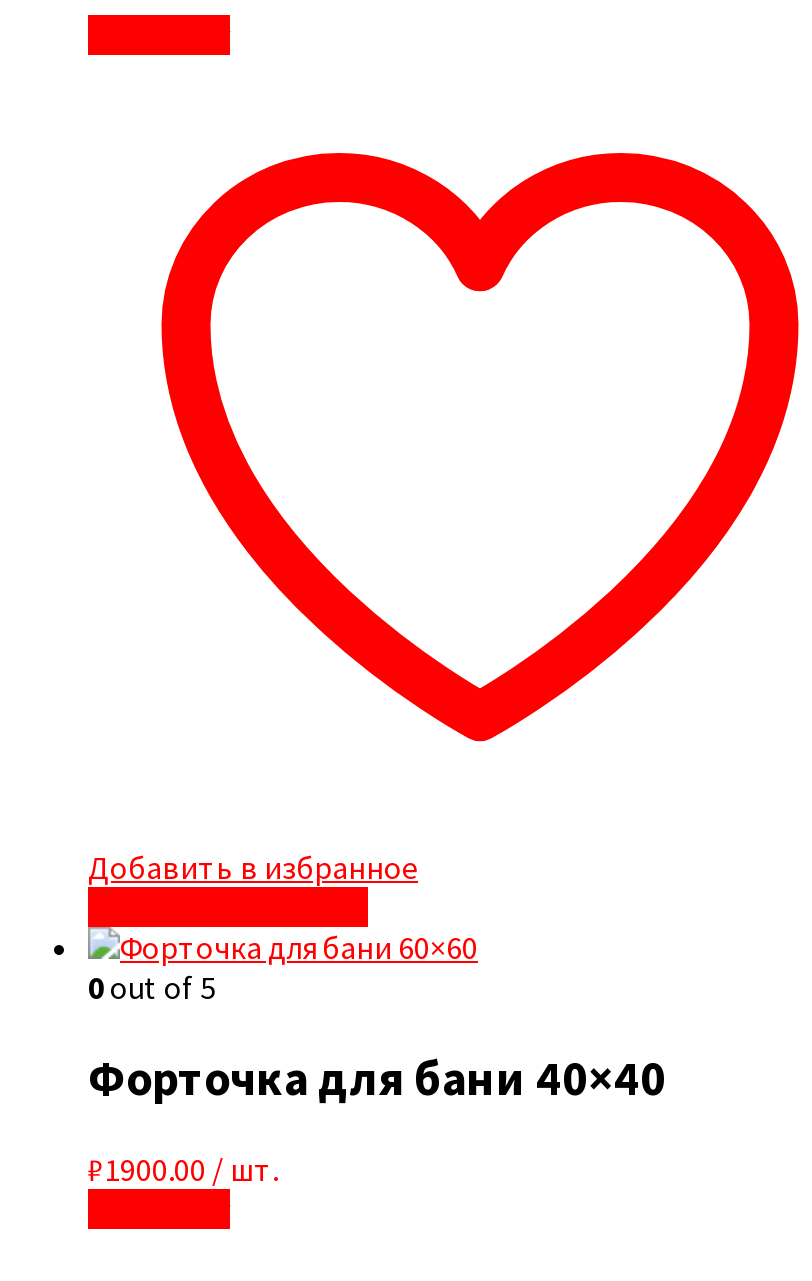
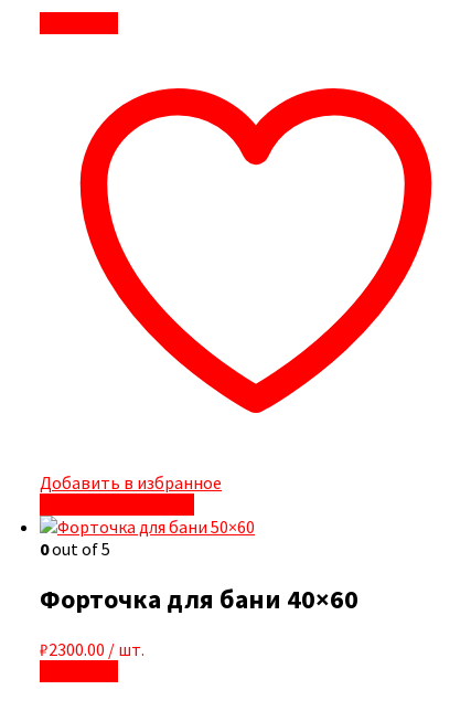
[88,1046,666,1108] Форточка для бани 40×40 -> [40,582,358,616] Форточка для бани 40×60
[88,1148,278,1188] ₽1900.00 / шт. -> [40,638,144,660] ₽2300.00 / шт.

